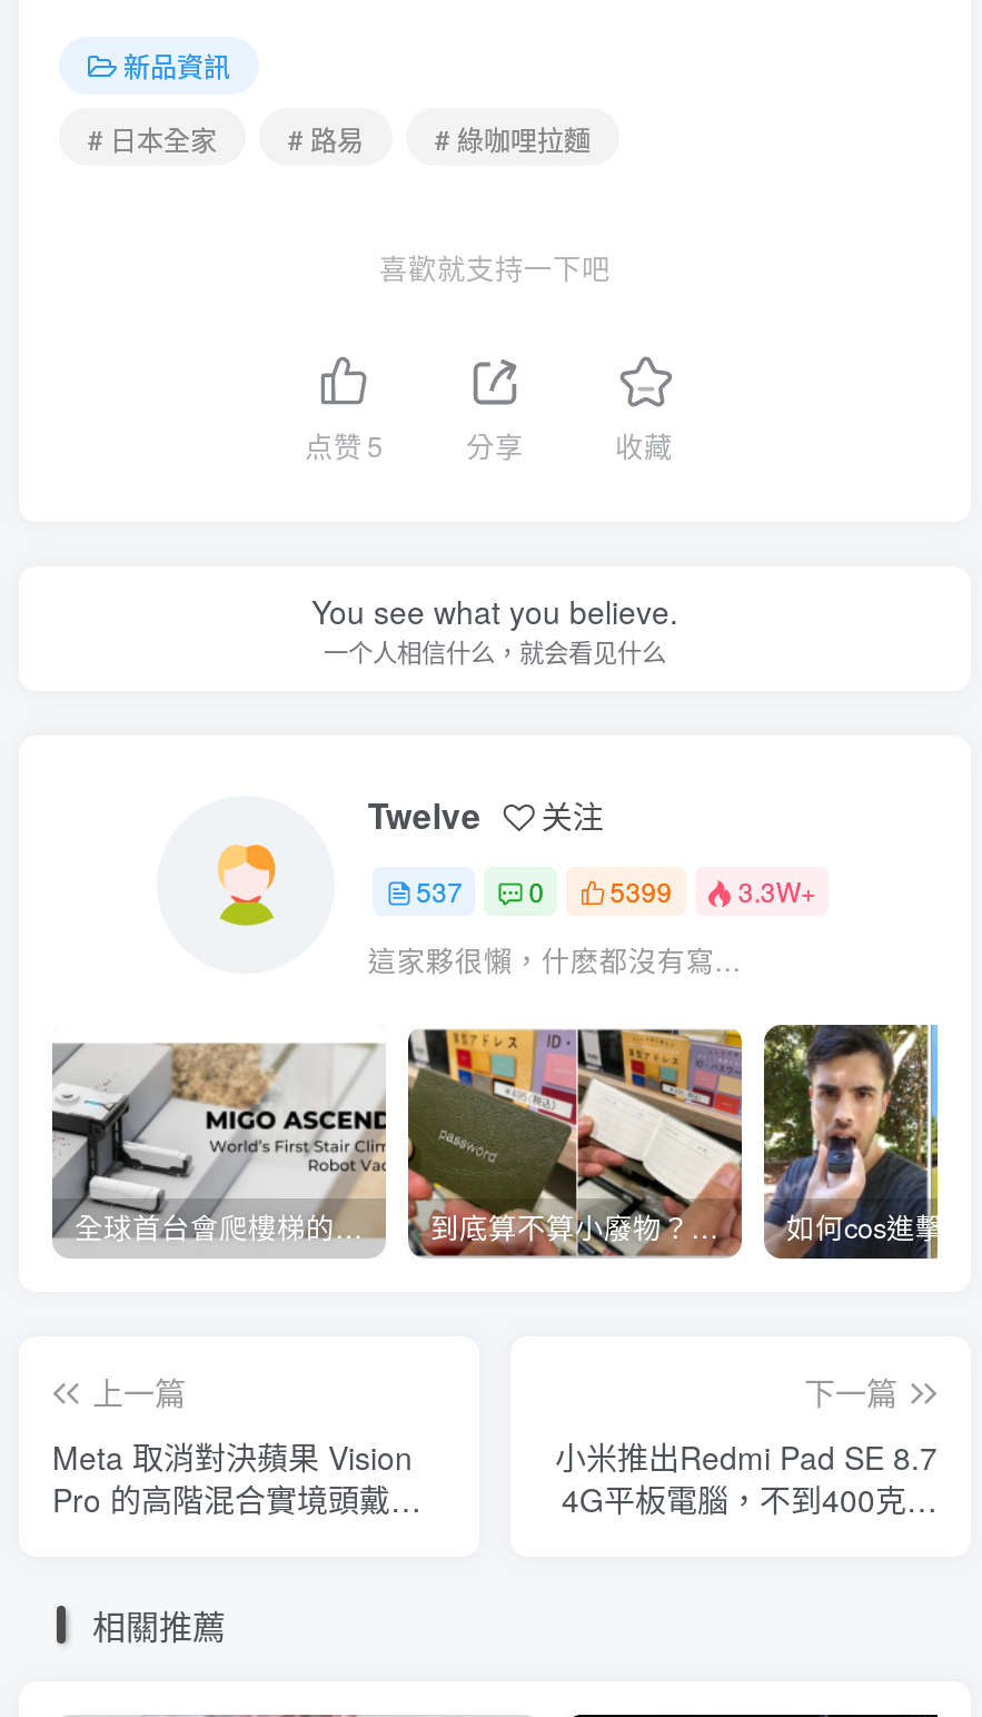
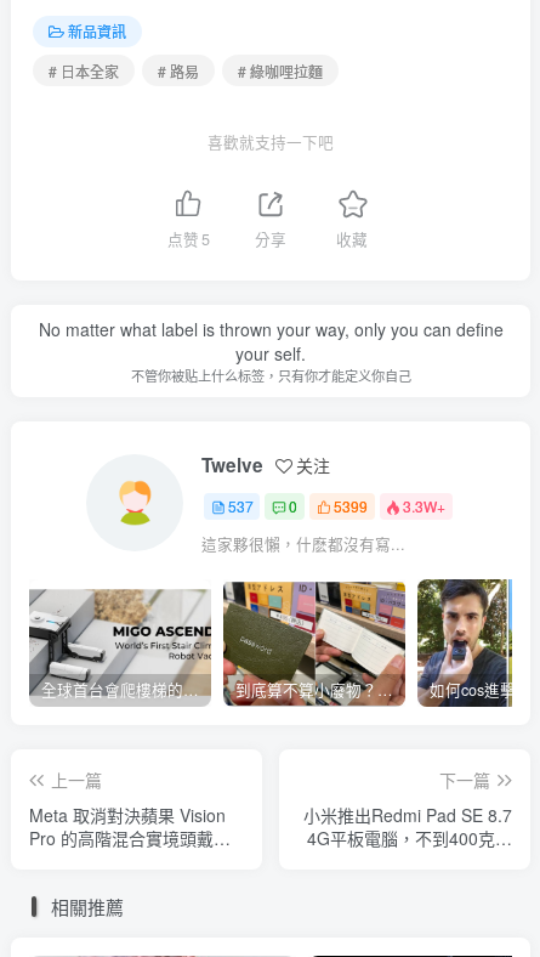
[311,588,678,668] You see what you believe. | 一个人相信什么，就会看见什么 -> [38,316,503,385] No matter what label is thrown your way, only you can define | your self. | 不管你被贴上什么标签，只有你才能定义你自己

